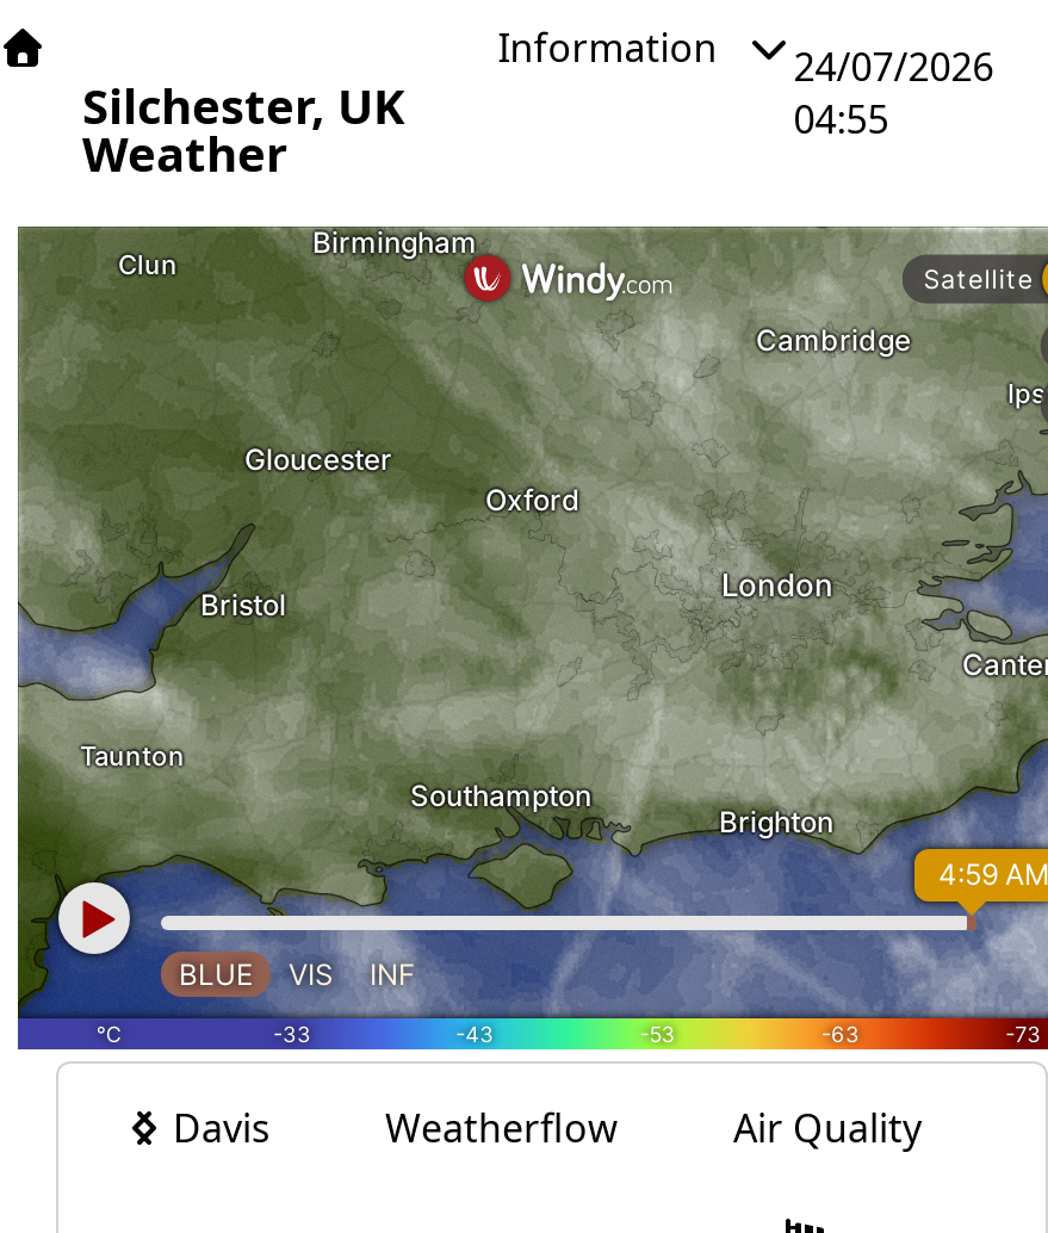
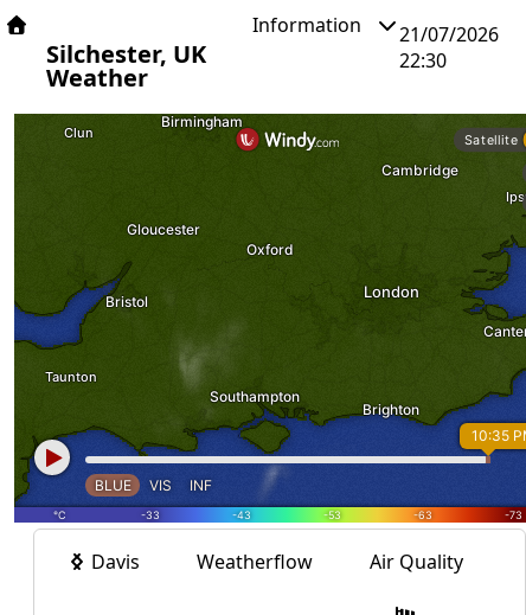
[498,21,994,93] Information 24/07/2026 -> [253,11,499,47] Information 21/07/2026
[794,93,889,145] 04:55 -> [400,47,447,73] 22:30
[15,224,1041,1018] [image] -> [14,114,522,507] [image]

